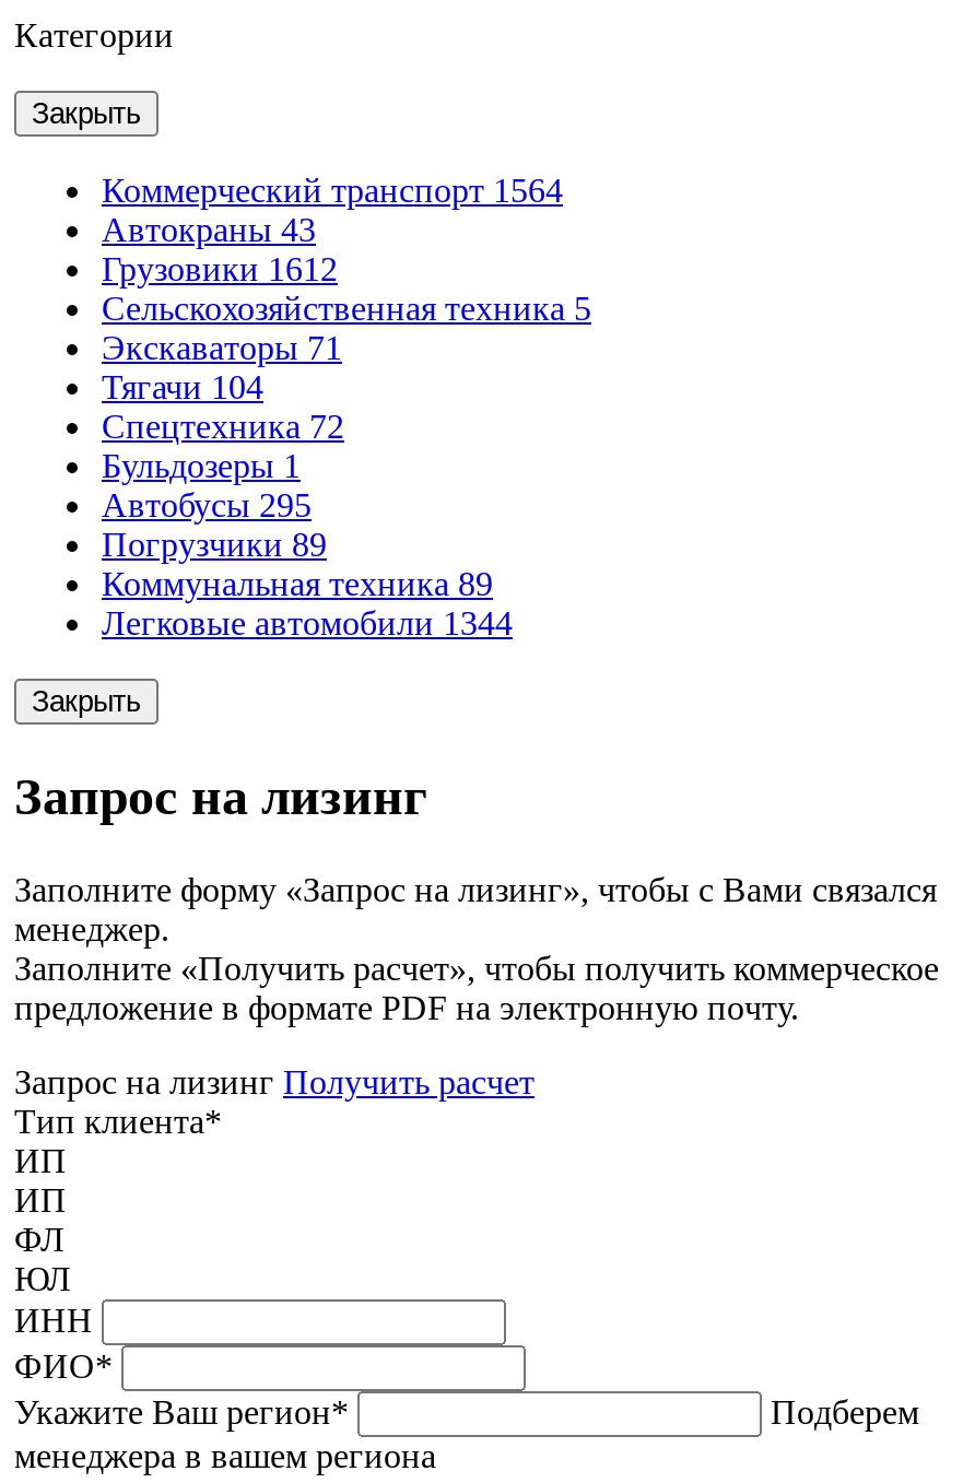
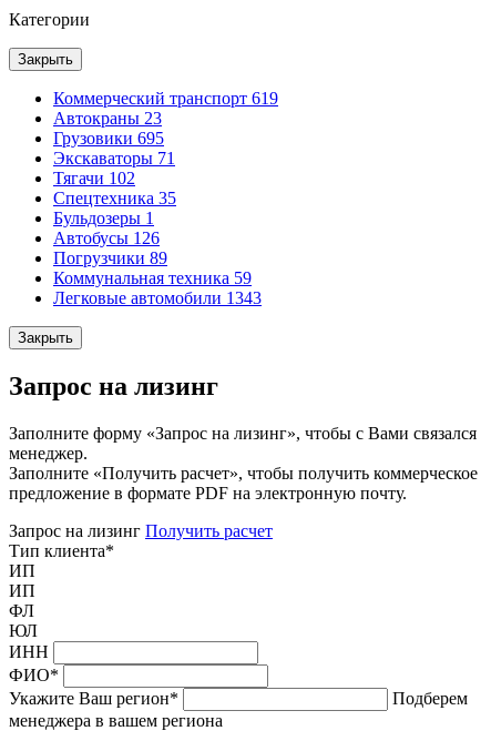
[102,172,591,327] Коммерческий транспорт 1564 | Автокраны 43 | Грузовики 1612 | Сельскохозяйственная техника 5 -> [53,89,278,148] Коммерческий транспорт 619 | Автокраны 23 | Грузовики 695
[102,368,263,405] Тягачи 104 -> [53,169,135,187] Тягачи 102
[102,408,344,445] Спецтехника 72 -> [53,189,176,207] Спецтехника 35
[102,486,312,523] Автобусы 295 -> [53,229,160,247] Автобусы 126
[102,565,493,602] Коммунальная техника 89 -> [53,268,252,287] Коммунальная техника 59
[102,604,513,642] Легковые автомобили 1344 -> [53,288,262,307] Легковые автомобили 1343

